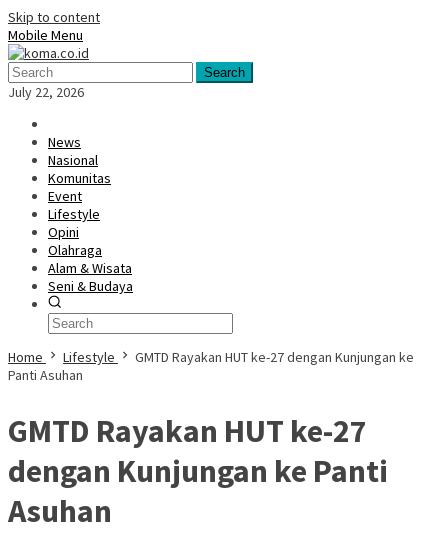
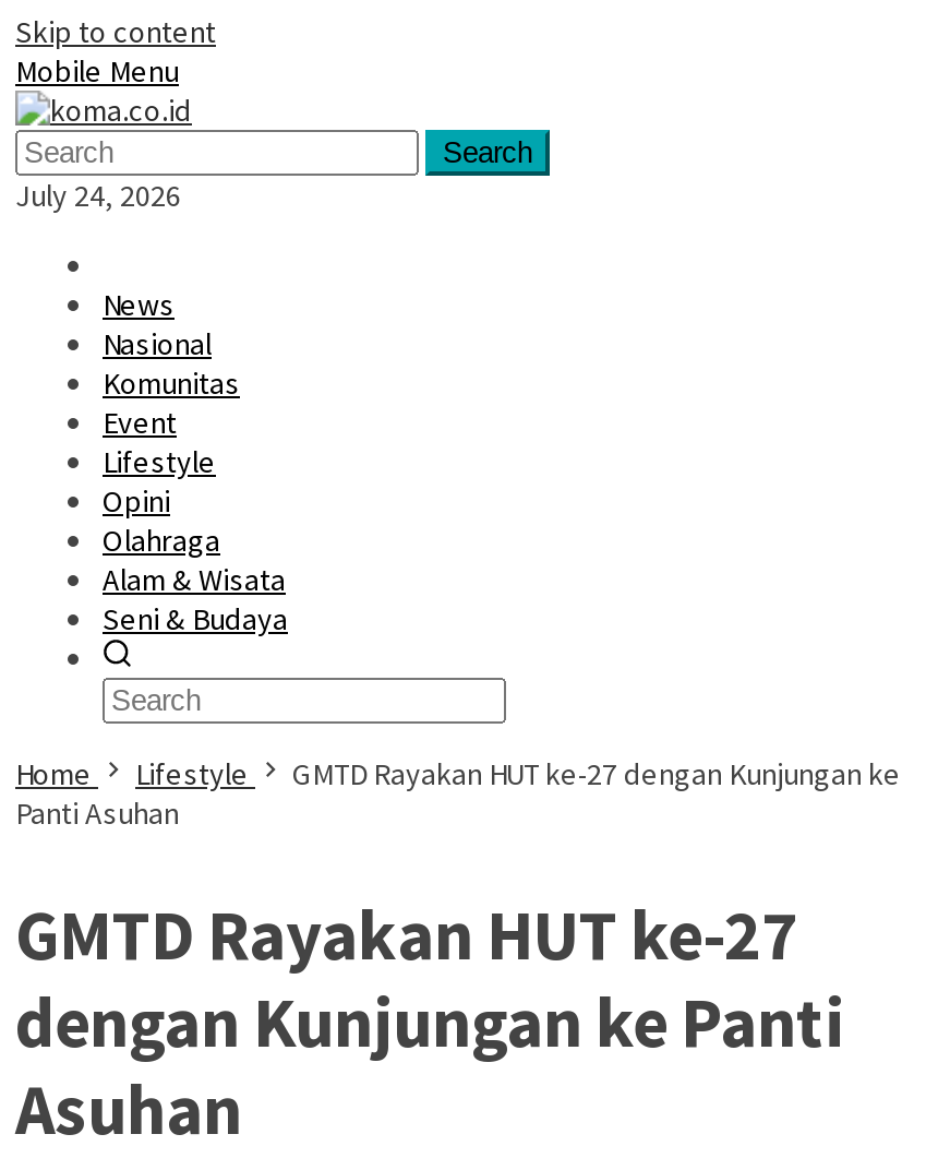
[8,83,84,101] July 22, 2026 -> [15,176,181,215] July 24, 2026

